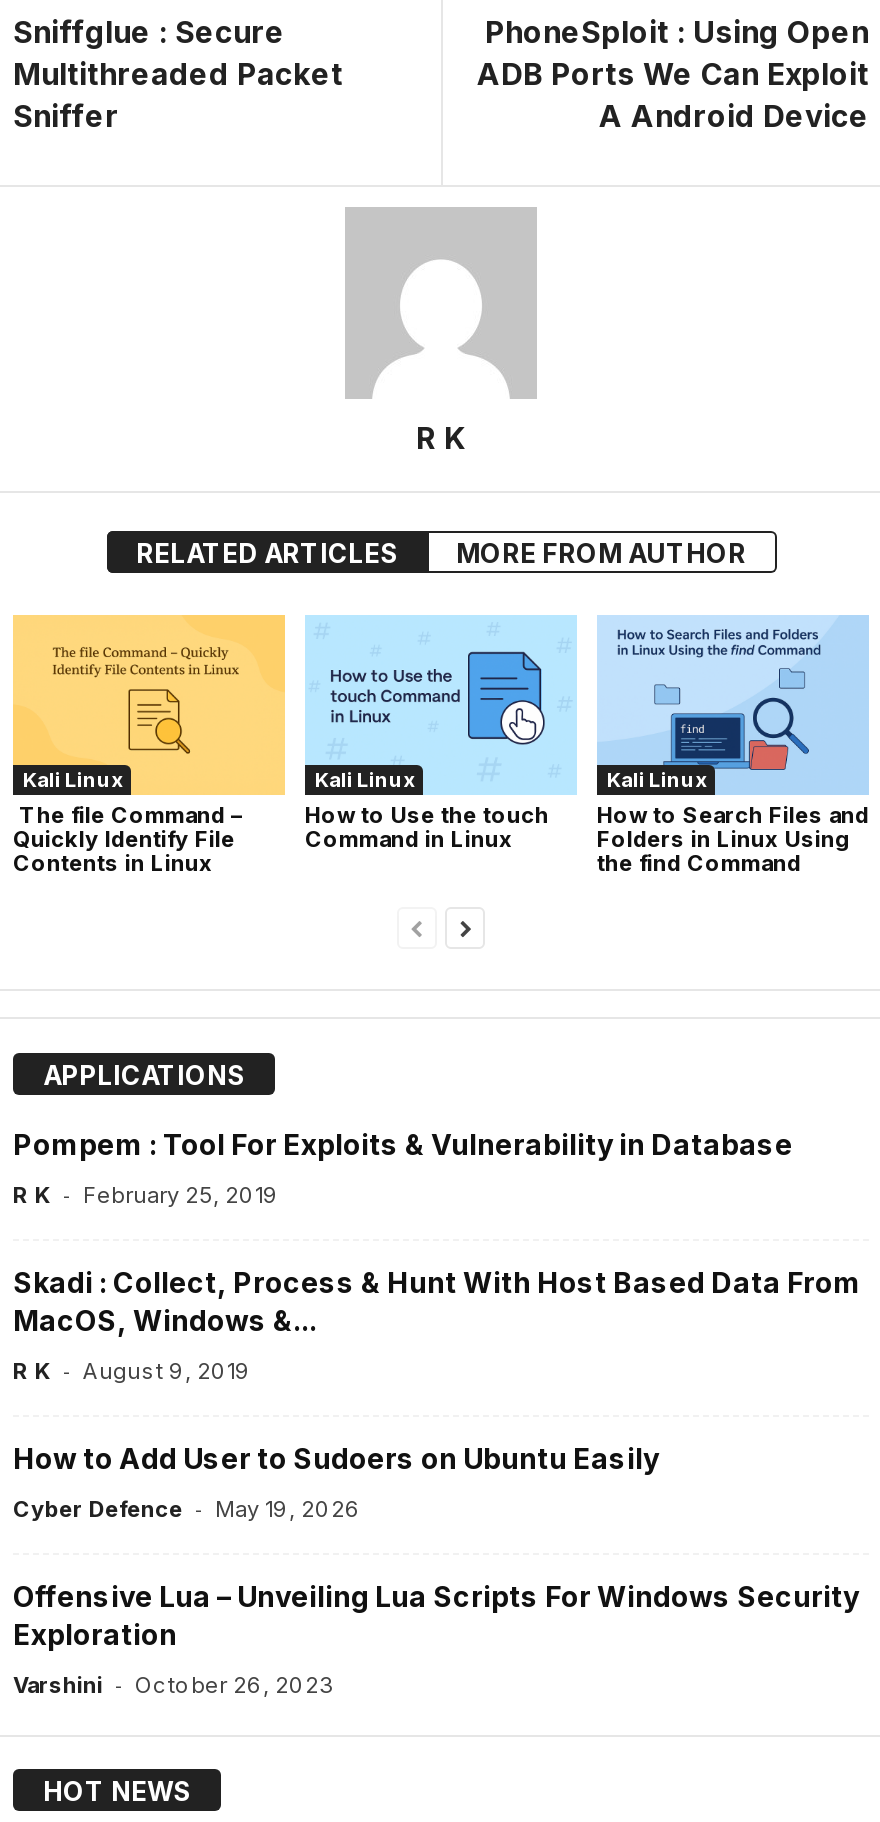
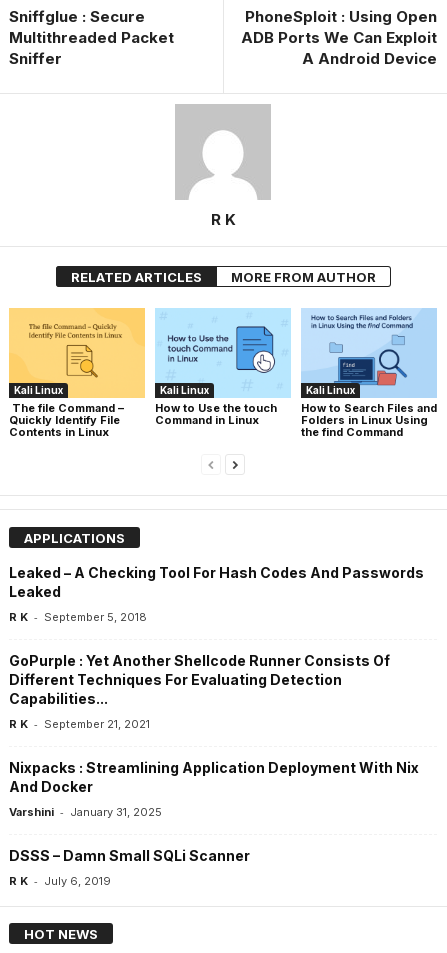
[13,1126,793,1160] Pompem : Tool For Exploits & Vulnerability in Database -> [9,564,424,600] Leaked – A Checking Tool For Hash Codes And Passwords | Leaked
[13,1178,279,1208] R K - February 25, 2019 -> [9,609,147,624] R K - September 5, 2018
[13,1264,861,1336] Skadi : Collect, Process & Hunt With Host Based Data From | MacOS, Windows &... -> [9,652,390,707] GoPurple : Yet Another Shellcode Runner Consists Of | Different Techniques For Evaluating Detection | Capabilities...
[13,1354,251,1384] R K - August 9, 2019 -> [9,716,150,731] R K - September 21, 2021
[13,1440,659,1474] How to Add User to Sudoers on Ubuntu Easily -> [9,759,419,795] Nixpacks : Streamlining Application Deployment With Nix | And Docker
[13,1492,361,1522] Cyber Defence - May 19, 2026 -> [9,804,162,819] Varshini - January 31, 2025
[13,1578,859,1650] Offensive Lua – Unveiling Lua Scripts For Windows Security | Exploration -> [9,847,250,864] DSSS – Damn Small SQLi Scanner
[13,1668,333,1698] Varshini - October 26, 2023 -> [9,873,111,888] R K - July 6, 2019

